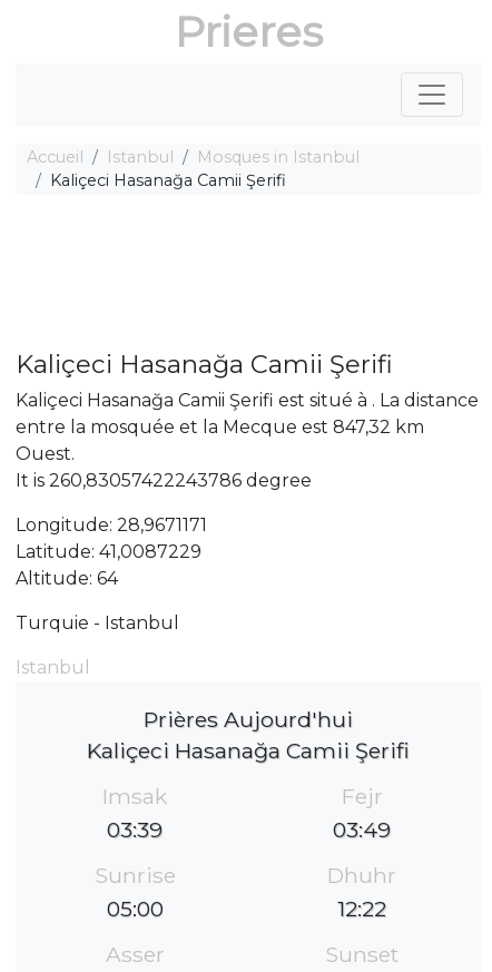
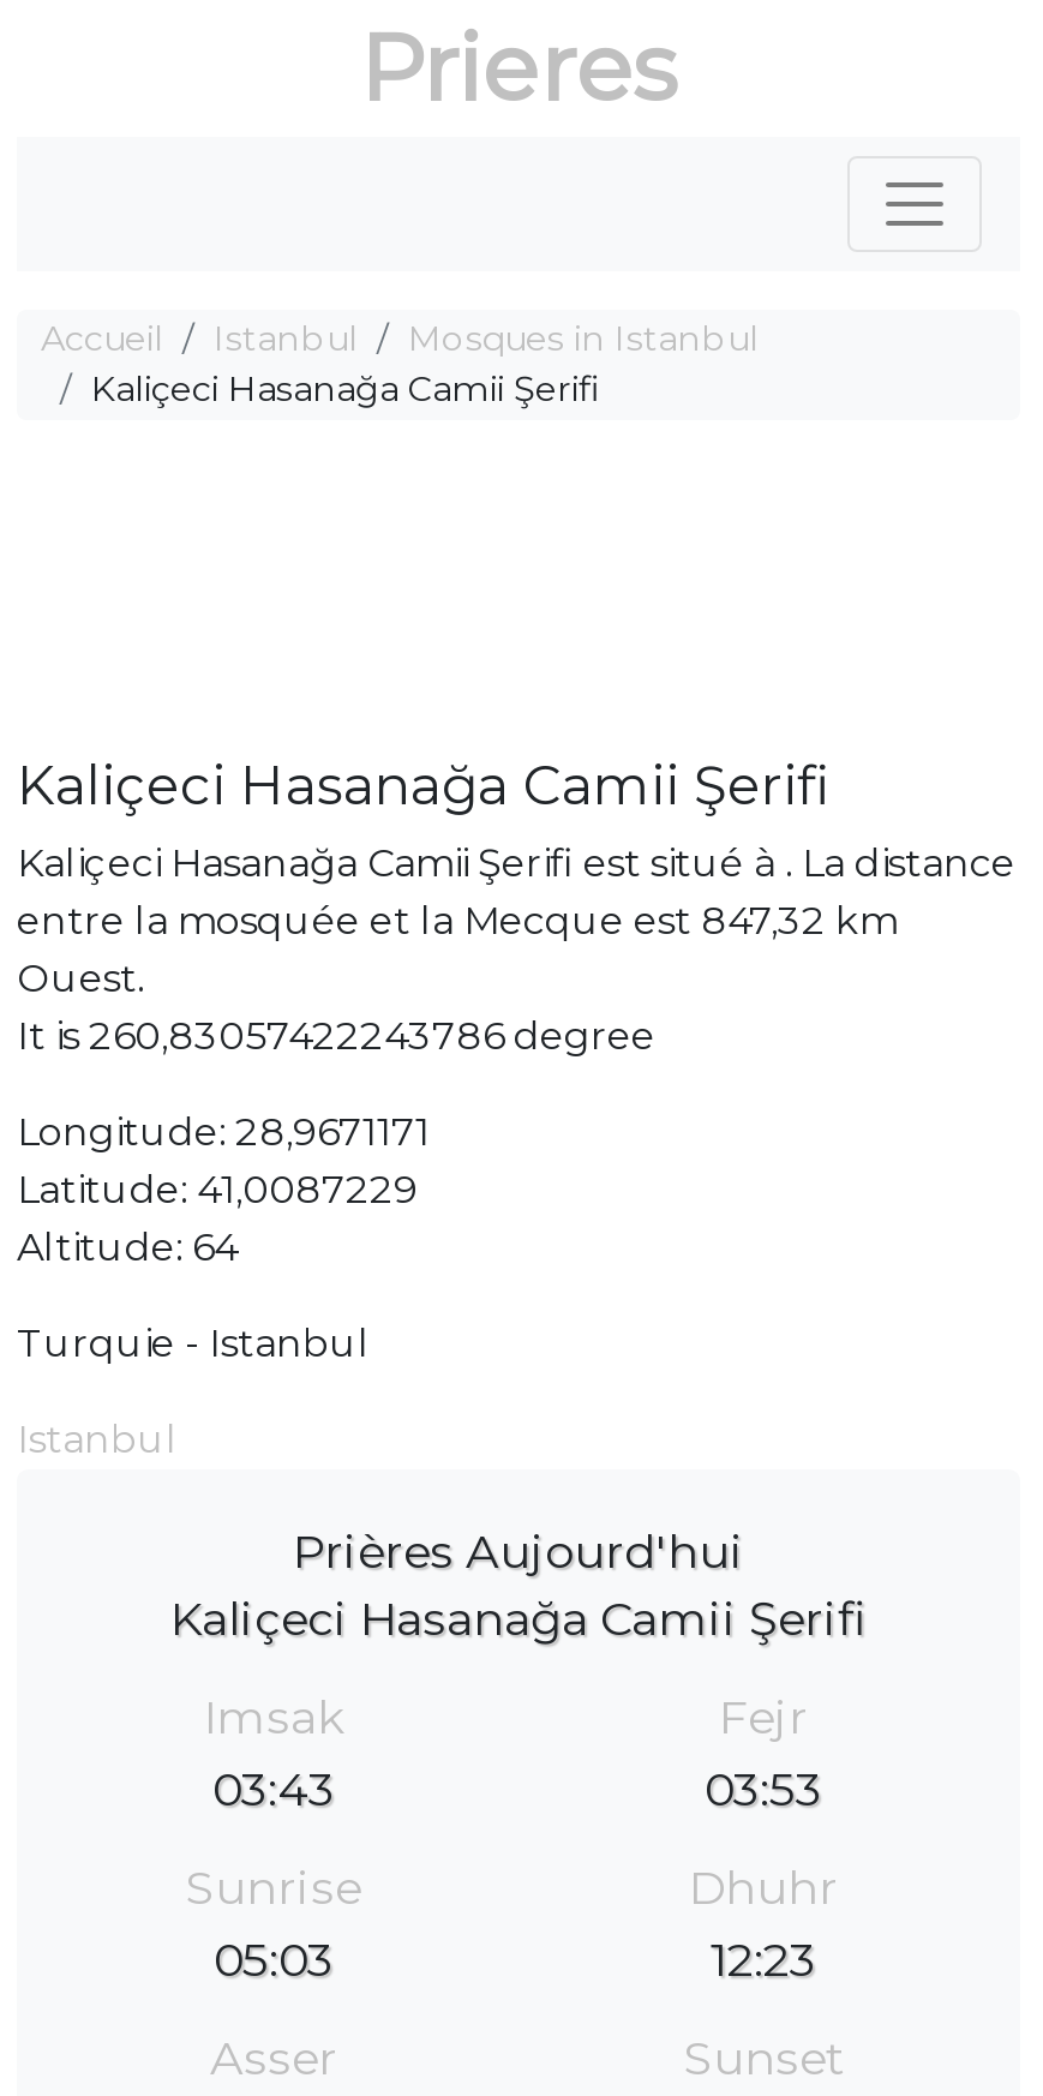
[107,816,163,843] 03:39 -> [212,1759,335,1817] 03:43
[333,816,391,843] 03:49 -> [705,1759,822,1817] 03:53
[106,895,163,922] 05:00 -> [214,1930,334,1987] 05:03
[337,895,386,922] 12:22 -> [711,1930,816,1987] 12:23

